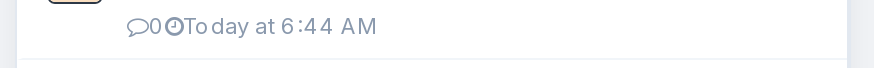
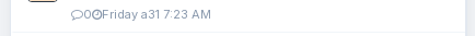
[149,12,377,40] 0 Today at 6:44 AM -> [83,7,211,22] 0 Friday a31 7:23 AM

